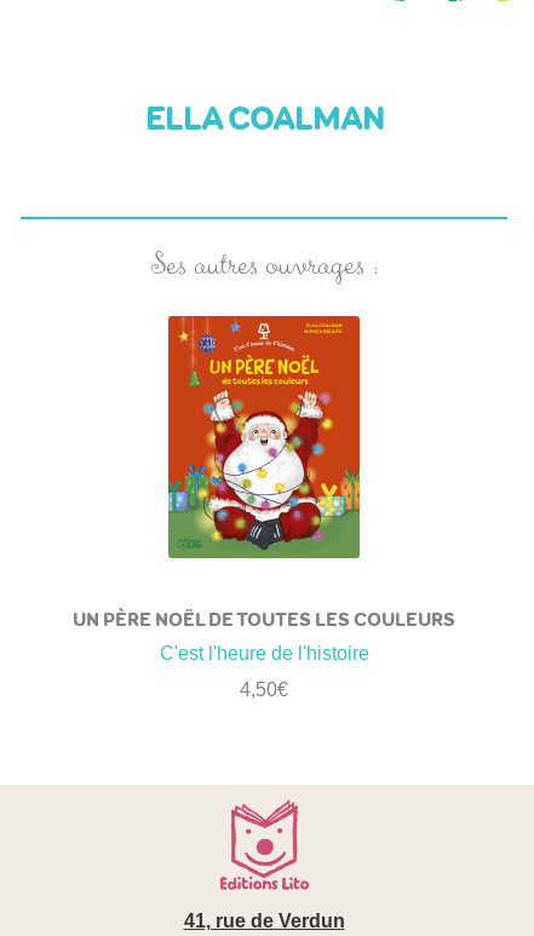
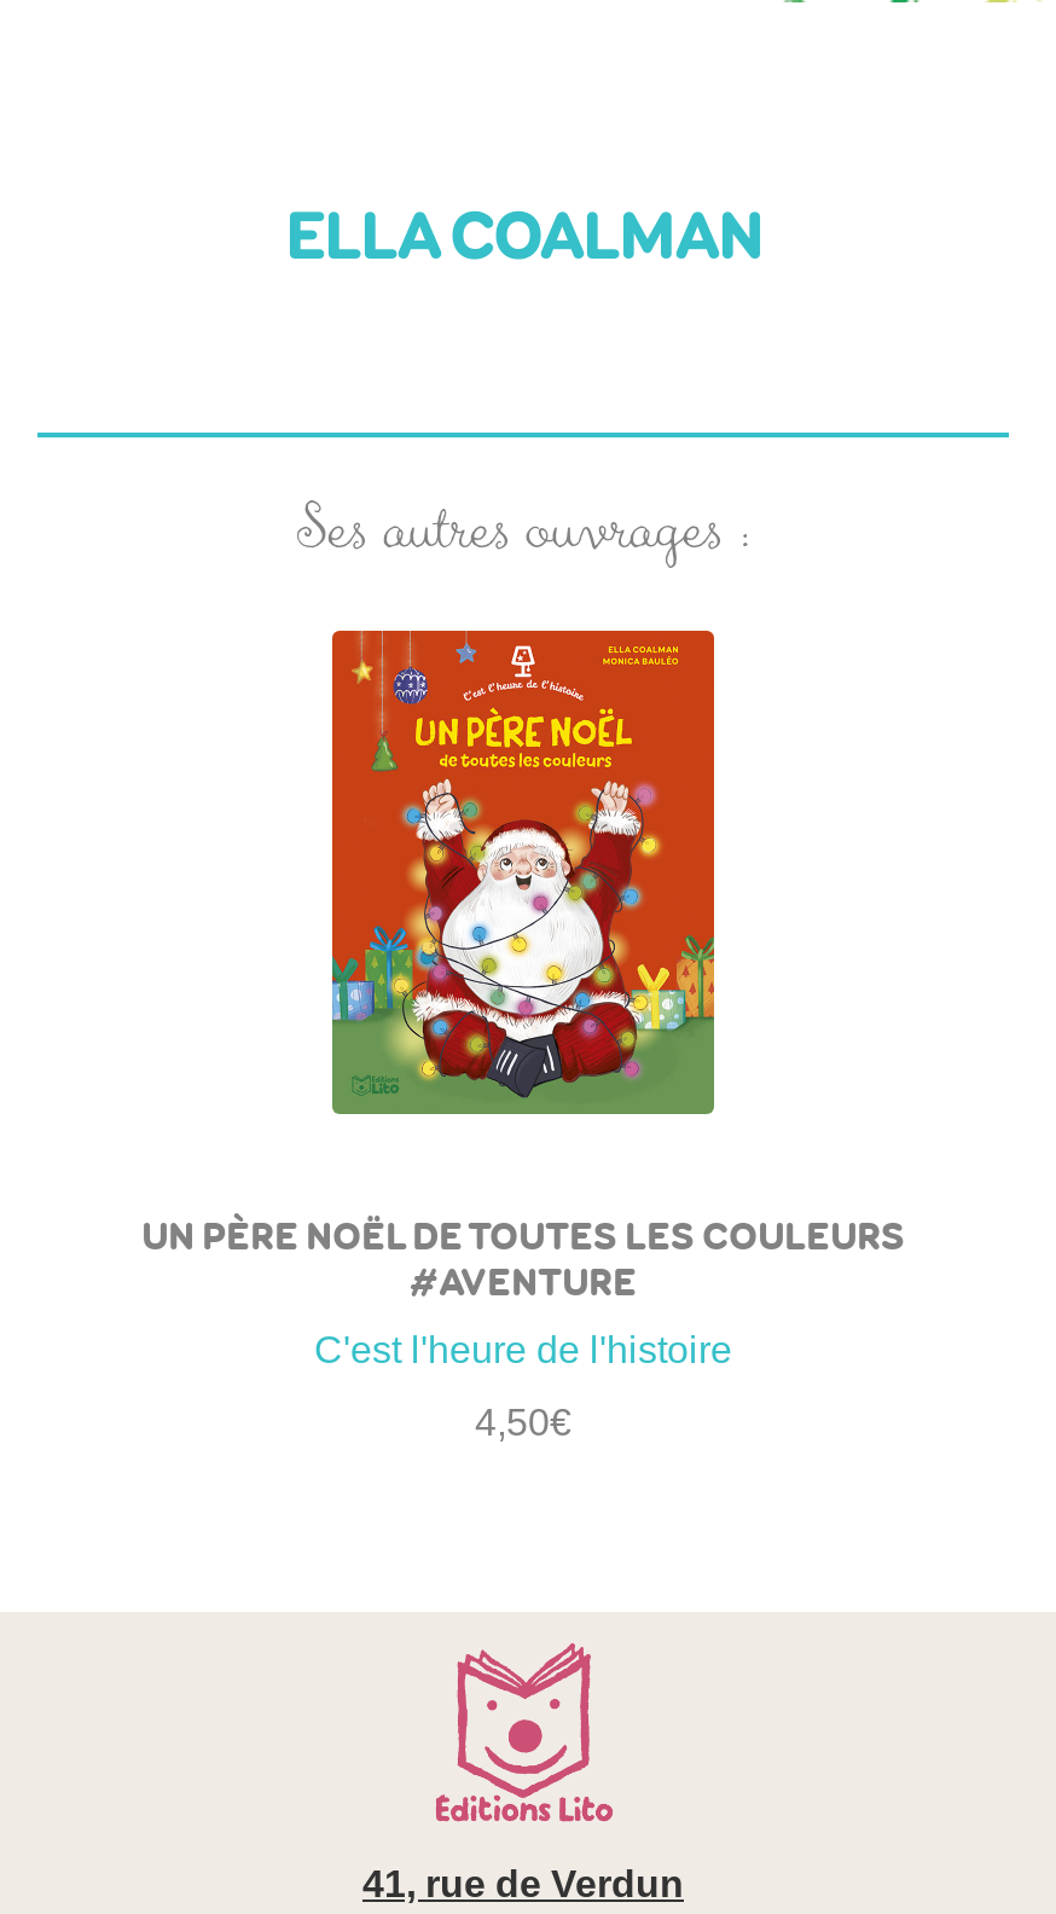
none -> [410,1257,637,1308] #AVENTURE

